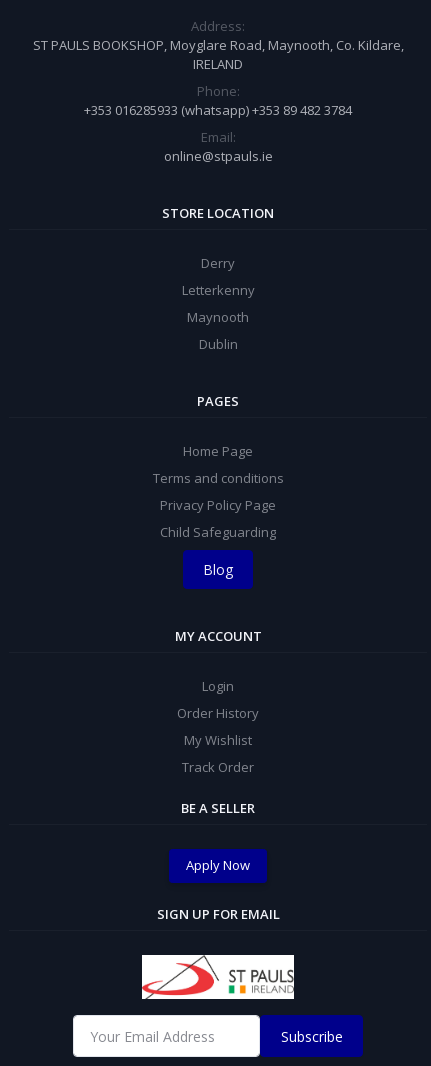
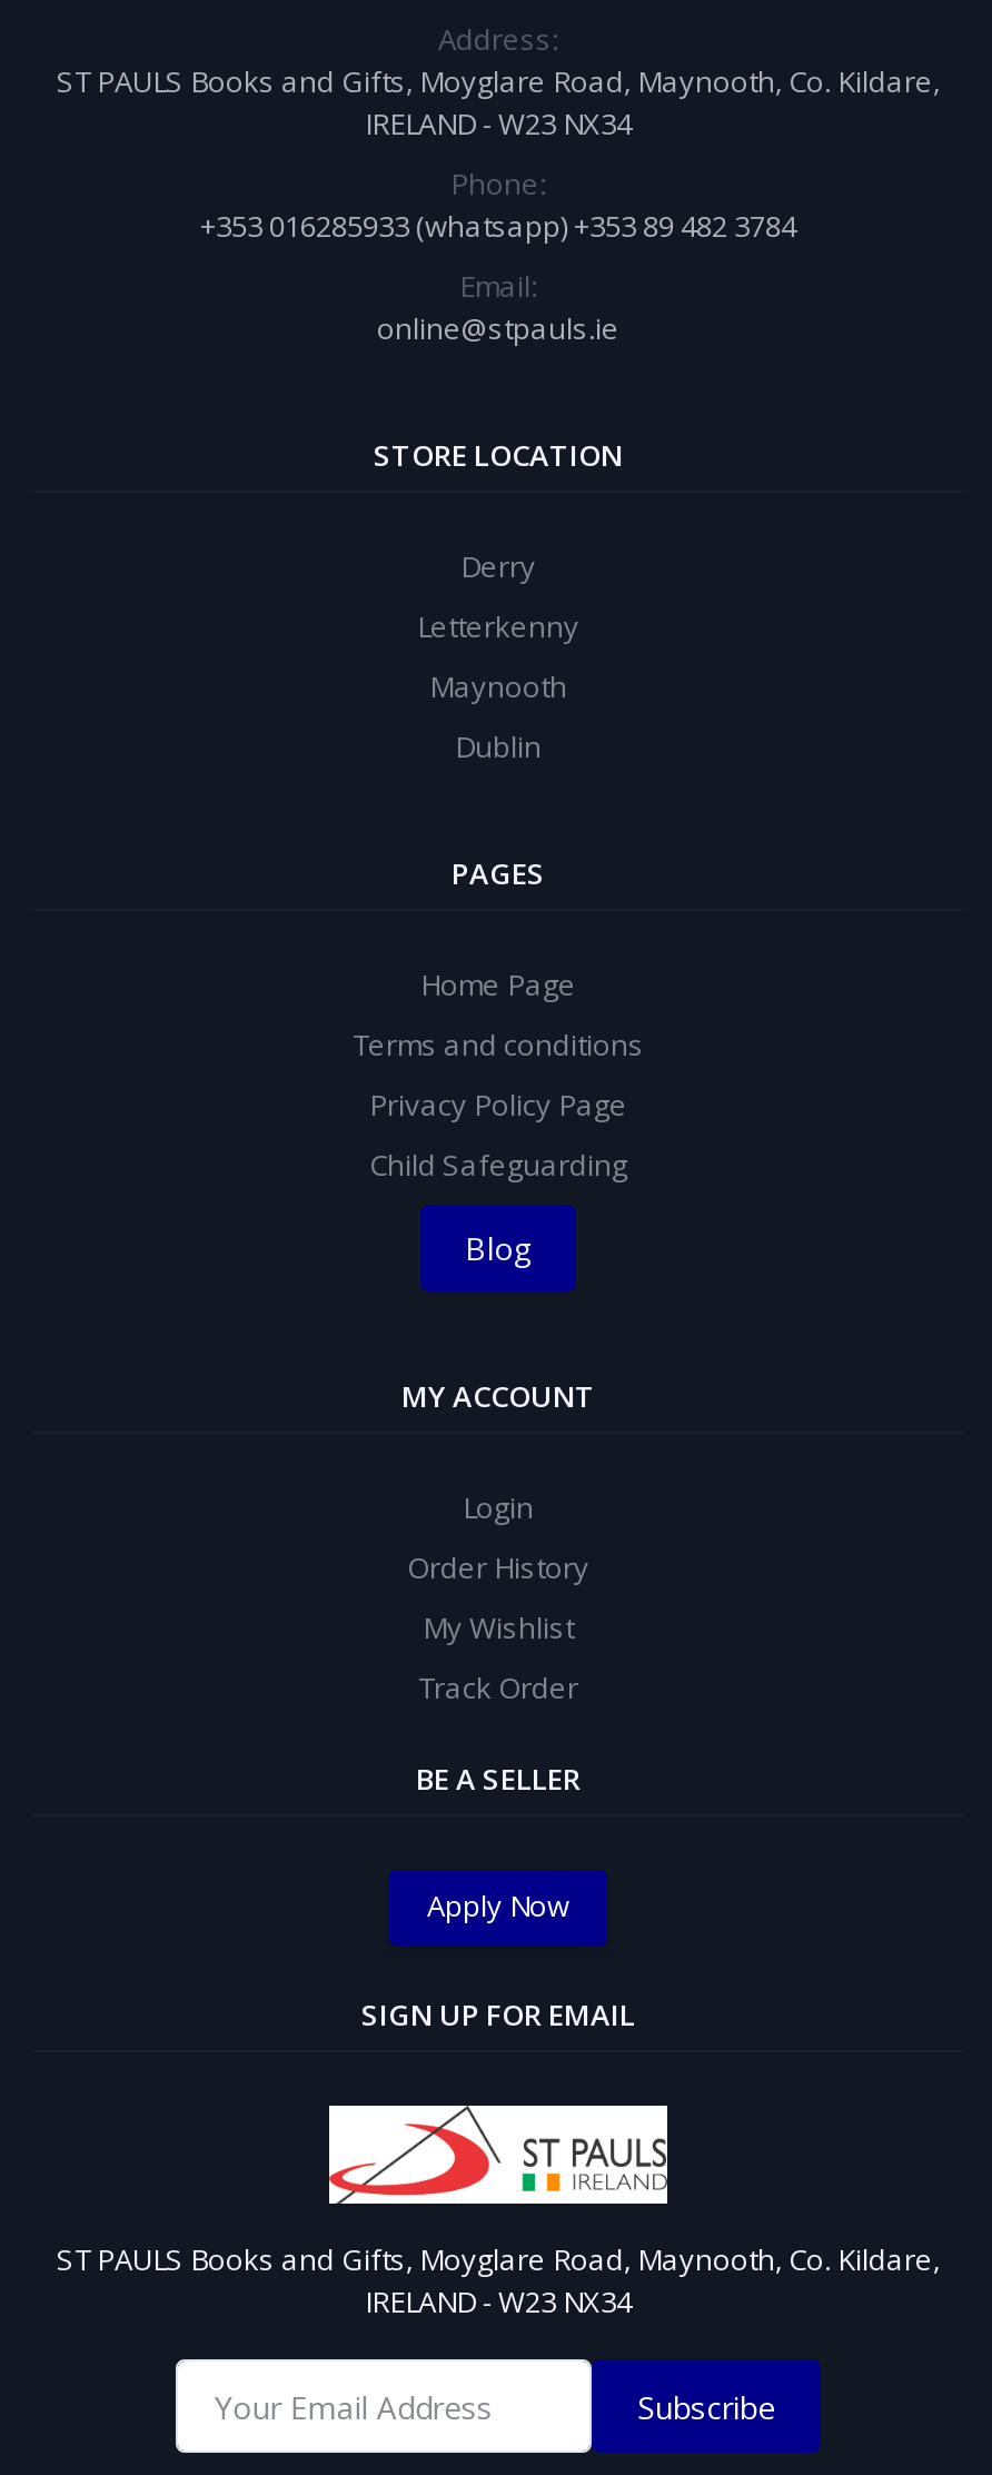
[32,36,403,73] ST PAULS BOOKSHOP, Moyglare Road, Maynooth, Co. Kildare, | IRELAND -> [57,61,940,143] ST PAULS Books and Gifts, Moyglare Road, Maynooth, Co. Kildare, | IRELAND - W23 NX34
none -> [57,2239,940,2321] ST PAULS Books and Gifts, Moyglare Road, Maynooth, Co. Kildare, | IRELAND - W23 NX34

